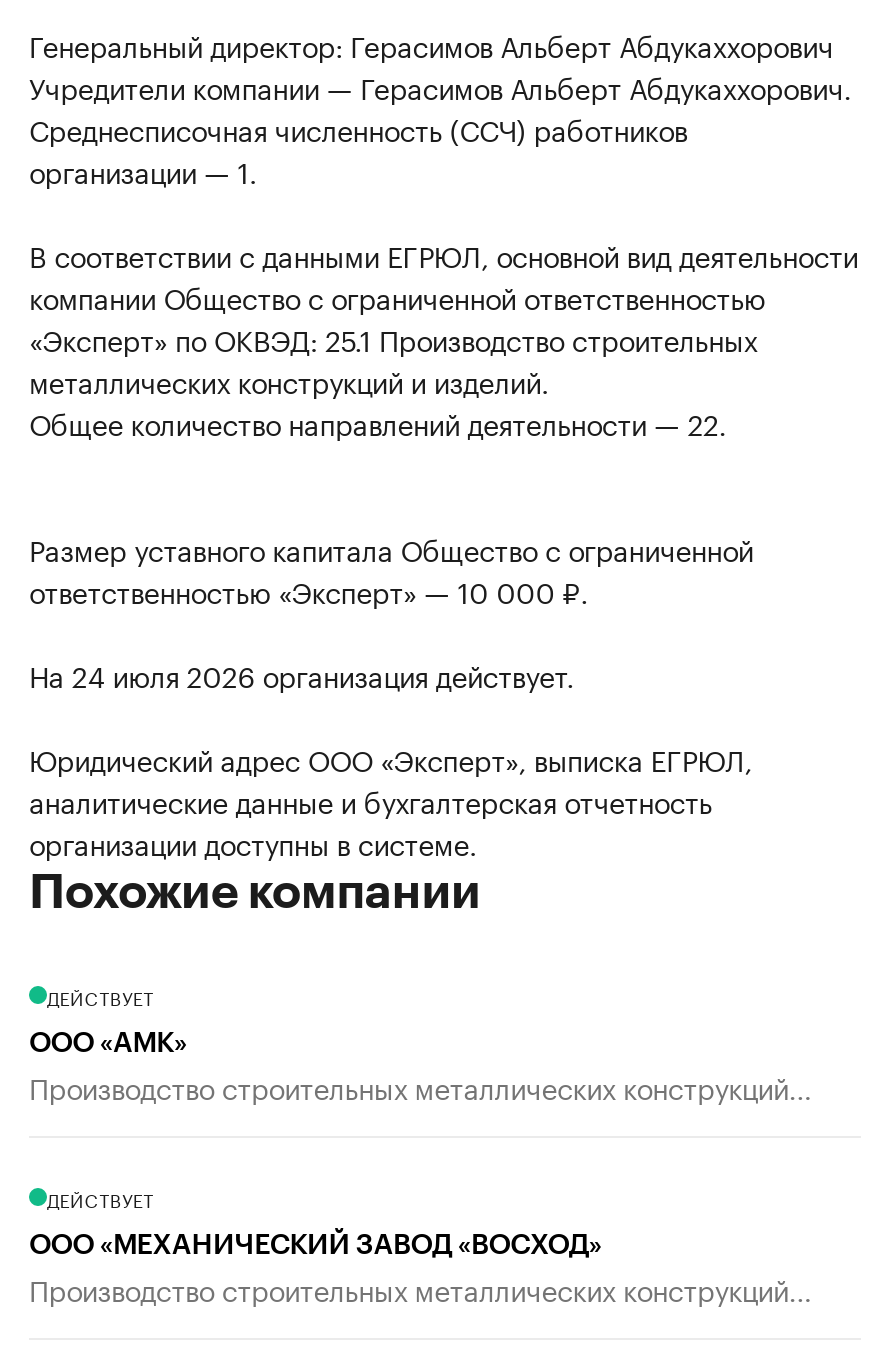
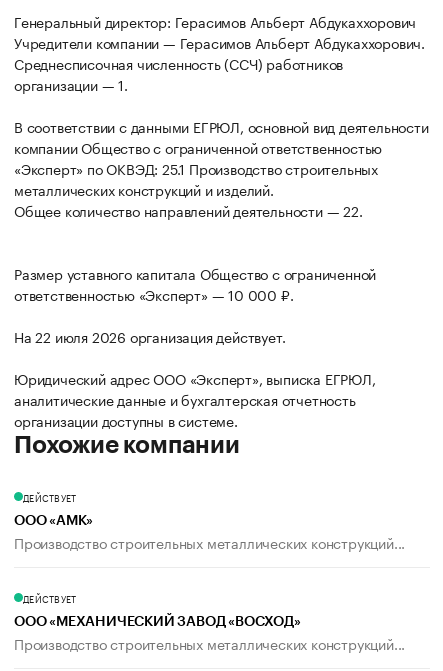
[29,653,574,697] На 24 июля 2026 организация действует. -> [14,325,285,347] На 22 июля 2026 организация действует.

